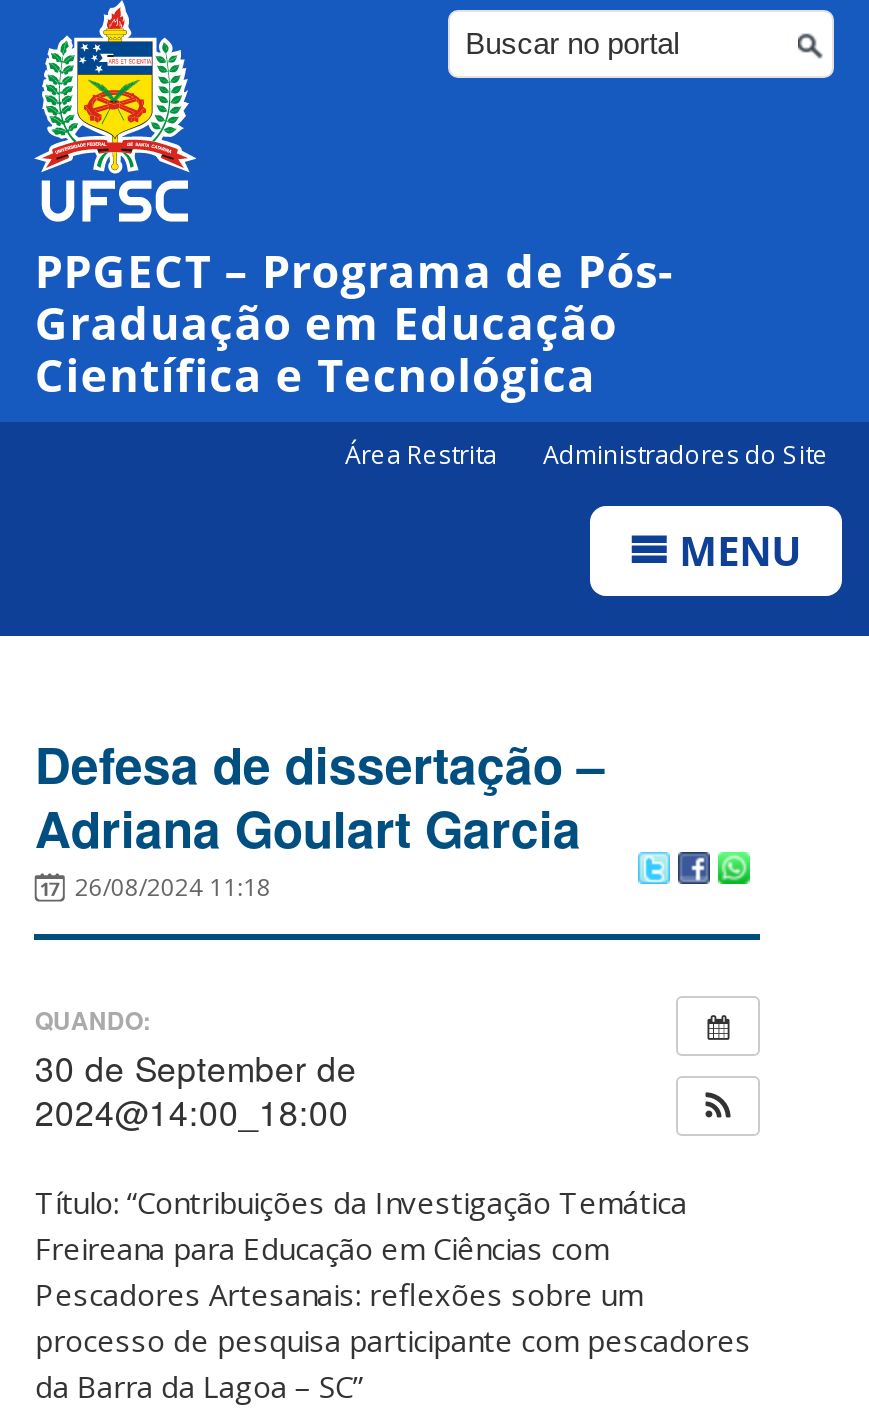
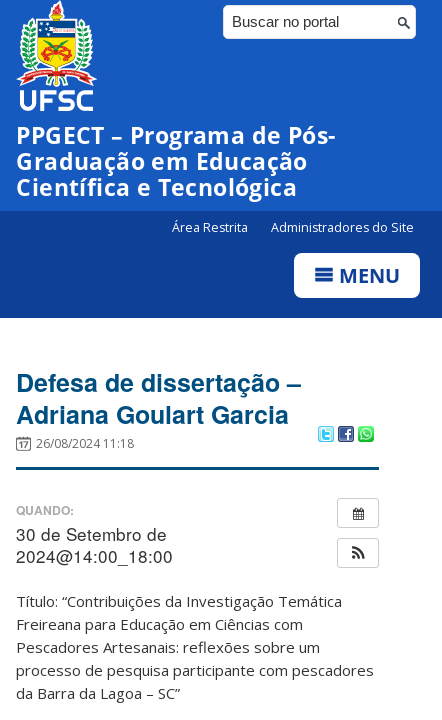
[35,1043,357,1093] 30 de September de -> [16,521,167,546] 30 de Setembro de

